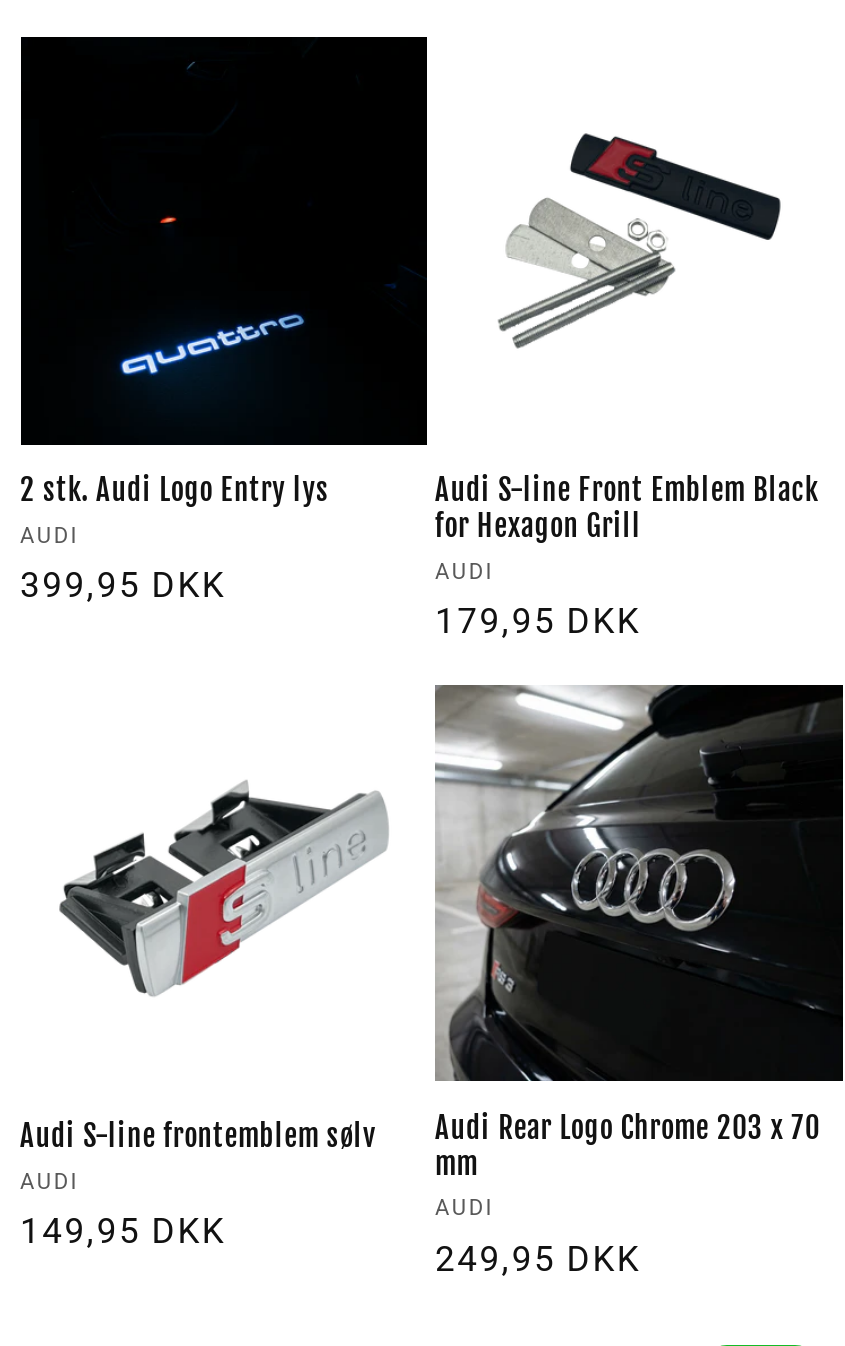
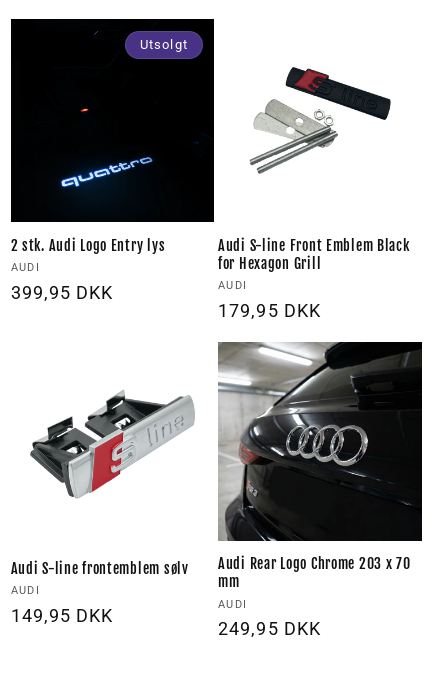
none -> [140,37,188,52] Utsolgt

